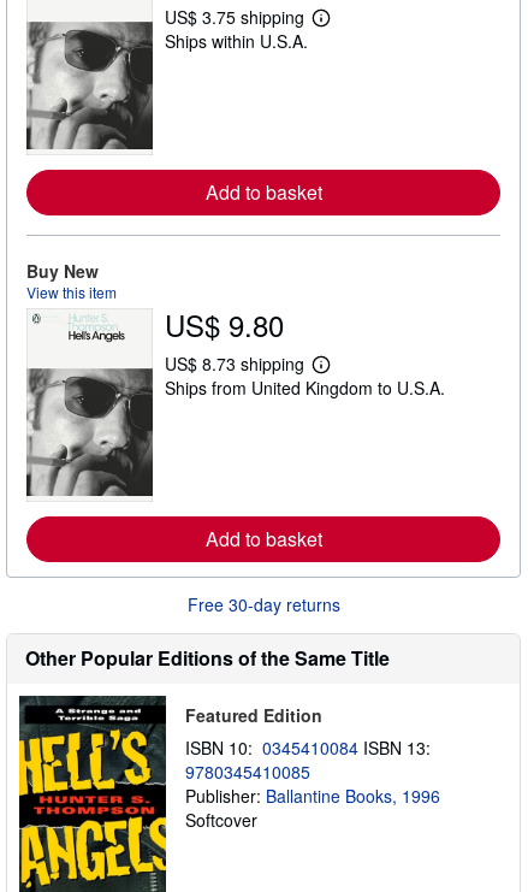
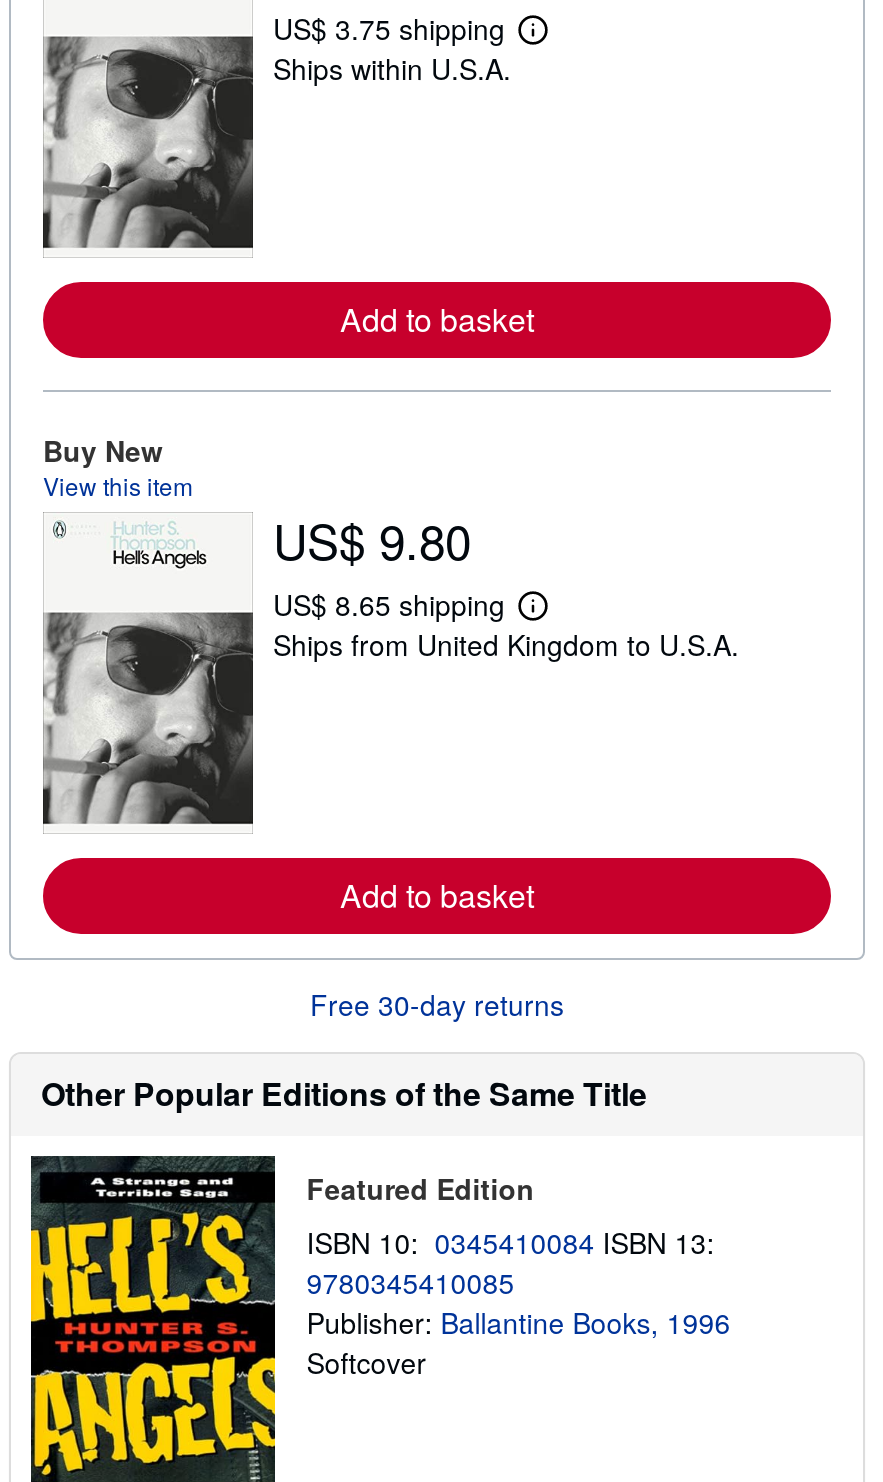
[165,351,328,381] US$ 8.73 shipping L i -> [273,583,544,632] US$ 8.65 shipping L i

